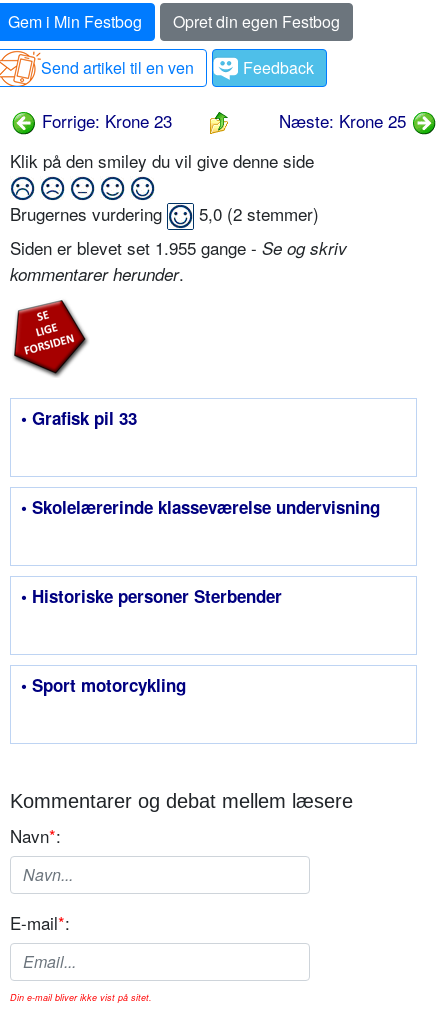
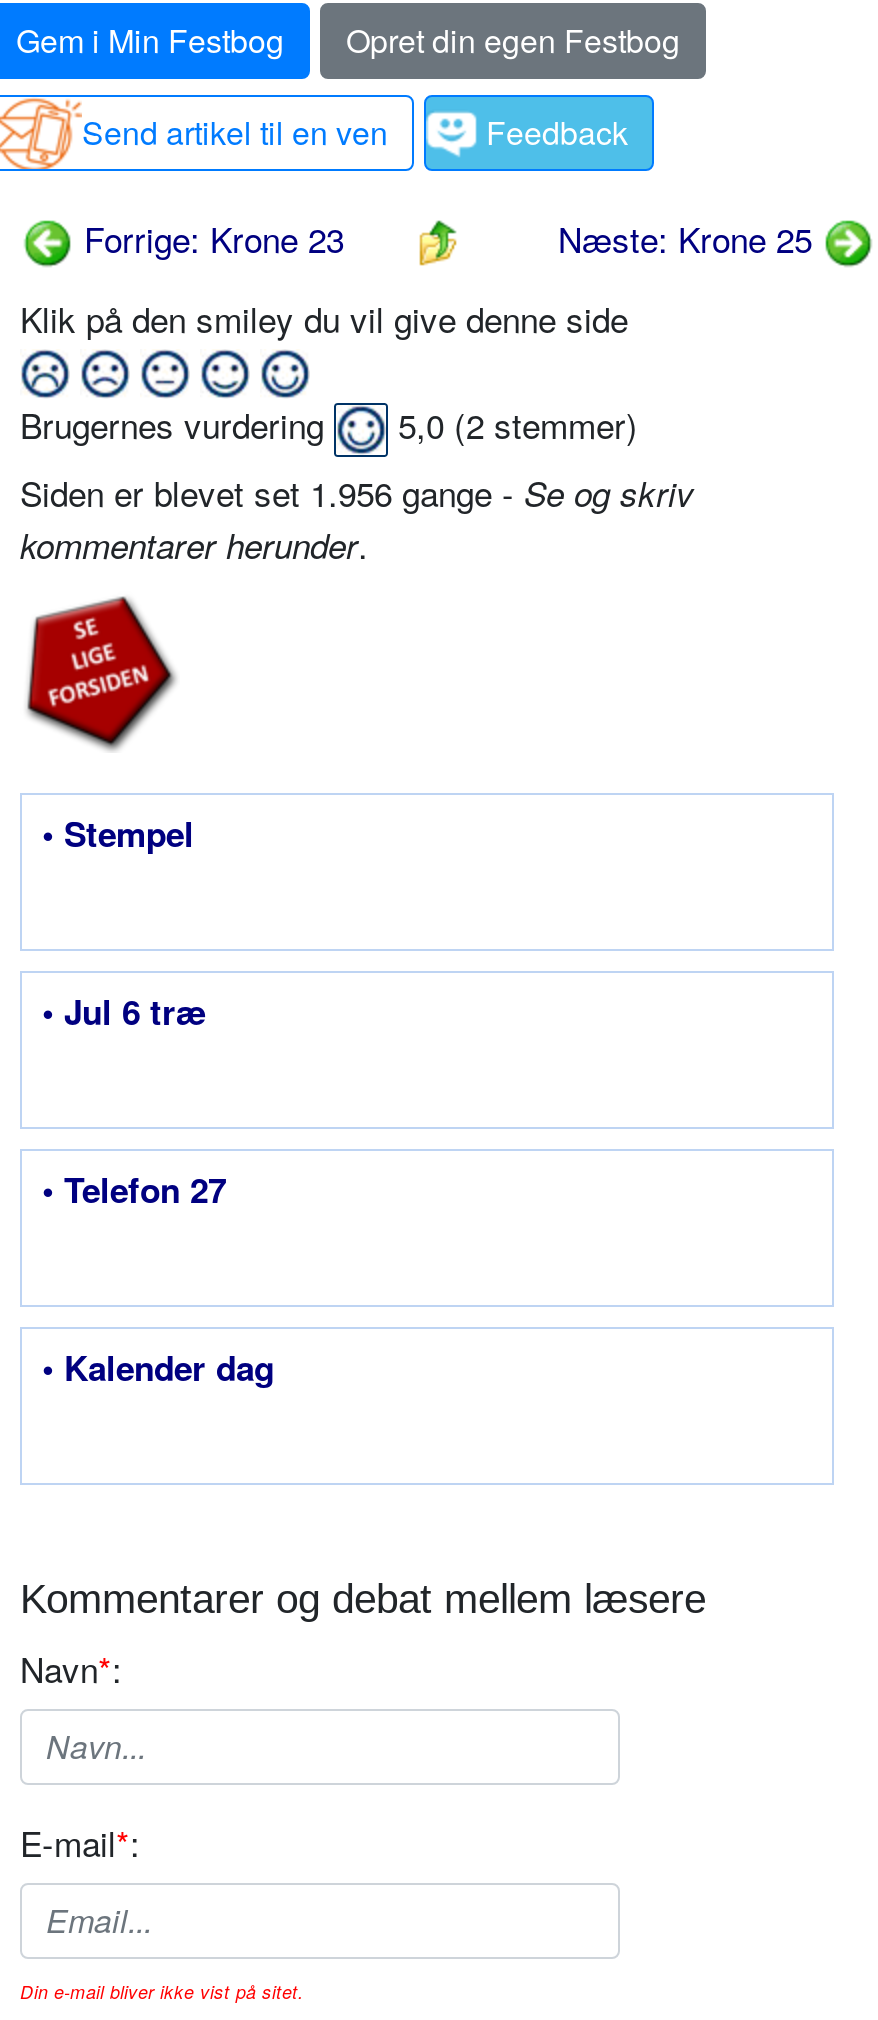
[10,235,347,260] Siden er blevet set 1.955 gange - Se og skriv -> [20,466,694,516] Siden er blevet set 1.956 gange - Se og skriv
[21,406,137,430] • Grafisk pil 33 -> [42,808,194,856] • Stempel
[21,495,380,519] • Skolelærerinde klasseværelse undervisning -> [42,986,206,1034] • Jul 6 træ
[21,584,282,608] • Historiske personer Sterbender -> [42,1164,226,1212] • Telefon 27
[21,673,186,697] • Sport motorcykling -> [42,1342,274,1390] • Kalender dag

